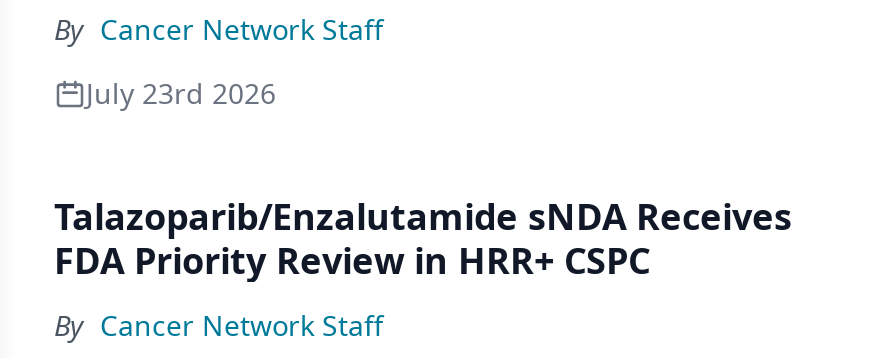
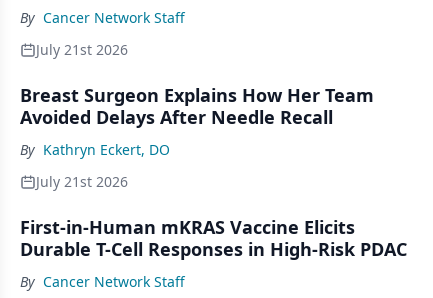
[54,74,792,284] July 23rd 2026 | Talazoparib/Enzalutamide sNDA Receives | FDA Priority Review in HRR+ CSPC -> [20,40,407,261] July 21st 2026 | Breast Surgeon Explains How Her Team | Avoided Delays After Needle Recall | By Kathryn Eckert, DO | July 21st 2026 | First-in-Human mKRAS Vaccine Elicits | Durable T-Cell Responses in High-Risk PDAC

